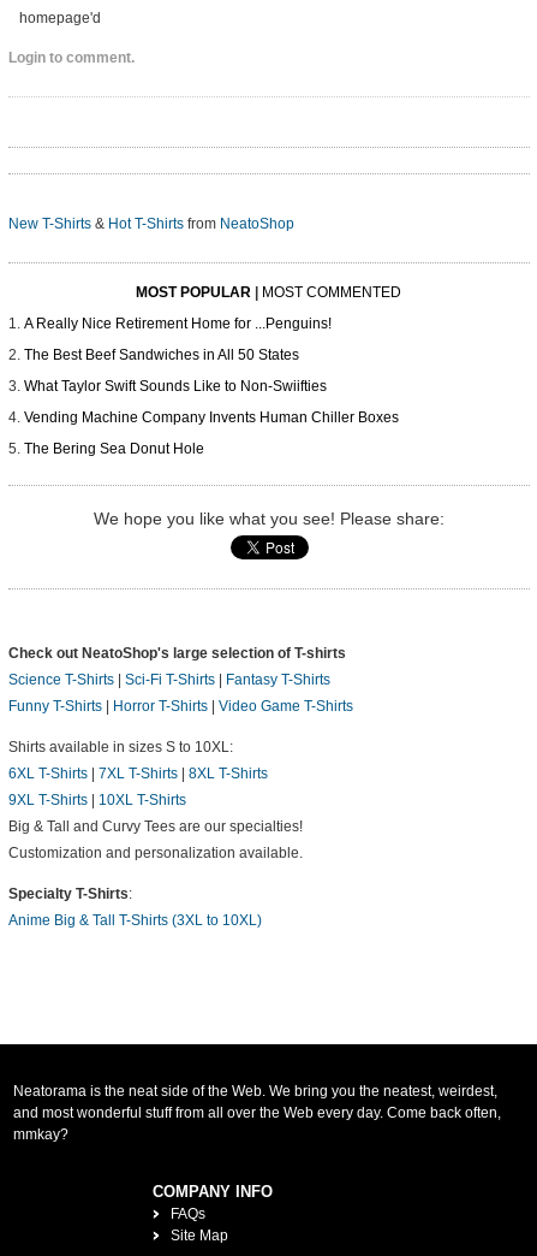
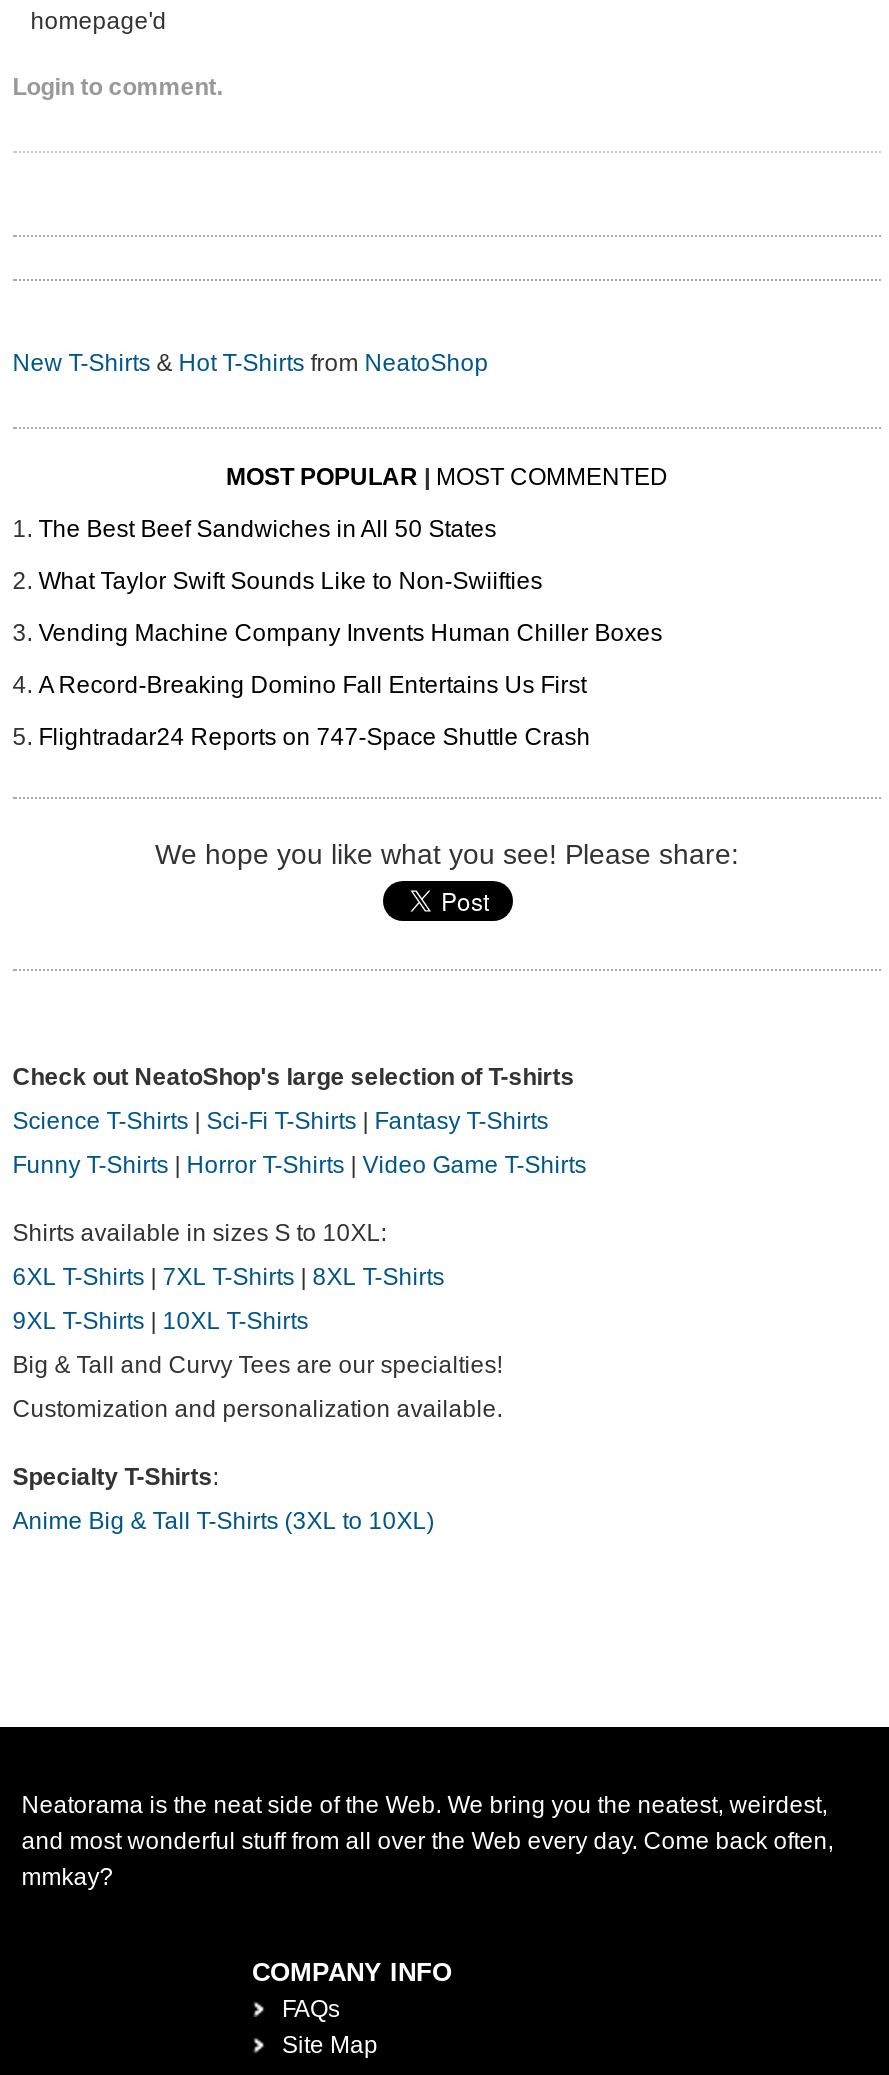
[24,316,331,333] A Really Nice Retirement Home for ...Penguins! -> none
moved [24,347,398,426] -> [38,516,662,648]: The Best Beef Sandwiches in All 50 States | What Taylor Swift Sounds Like to Non-Swiifties | Vending Machine Company Invents Human Chiller Boxes
[24,441,204,458] The Bering Sea Donut Hole -> [38,672,590,752] A Record-Breaking Domino Fall Entertains Us First | Flightradar24 Reports on 747-Space Shuttle Crash

